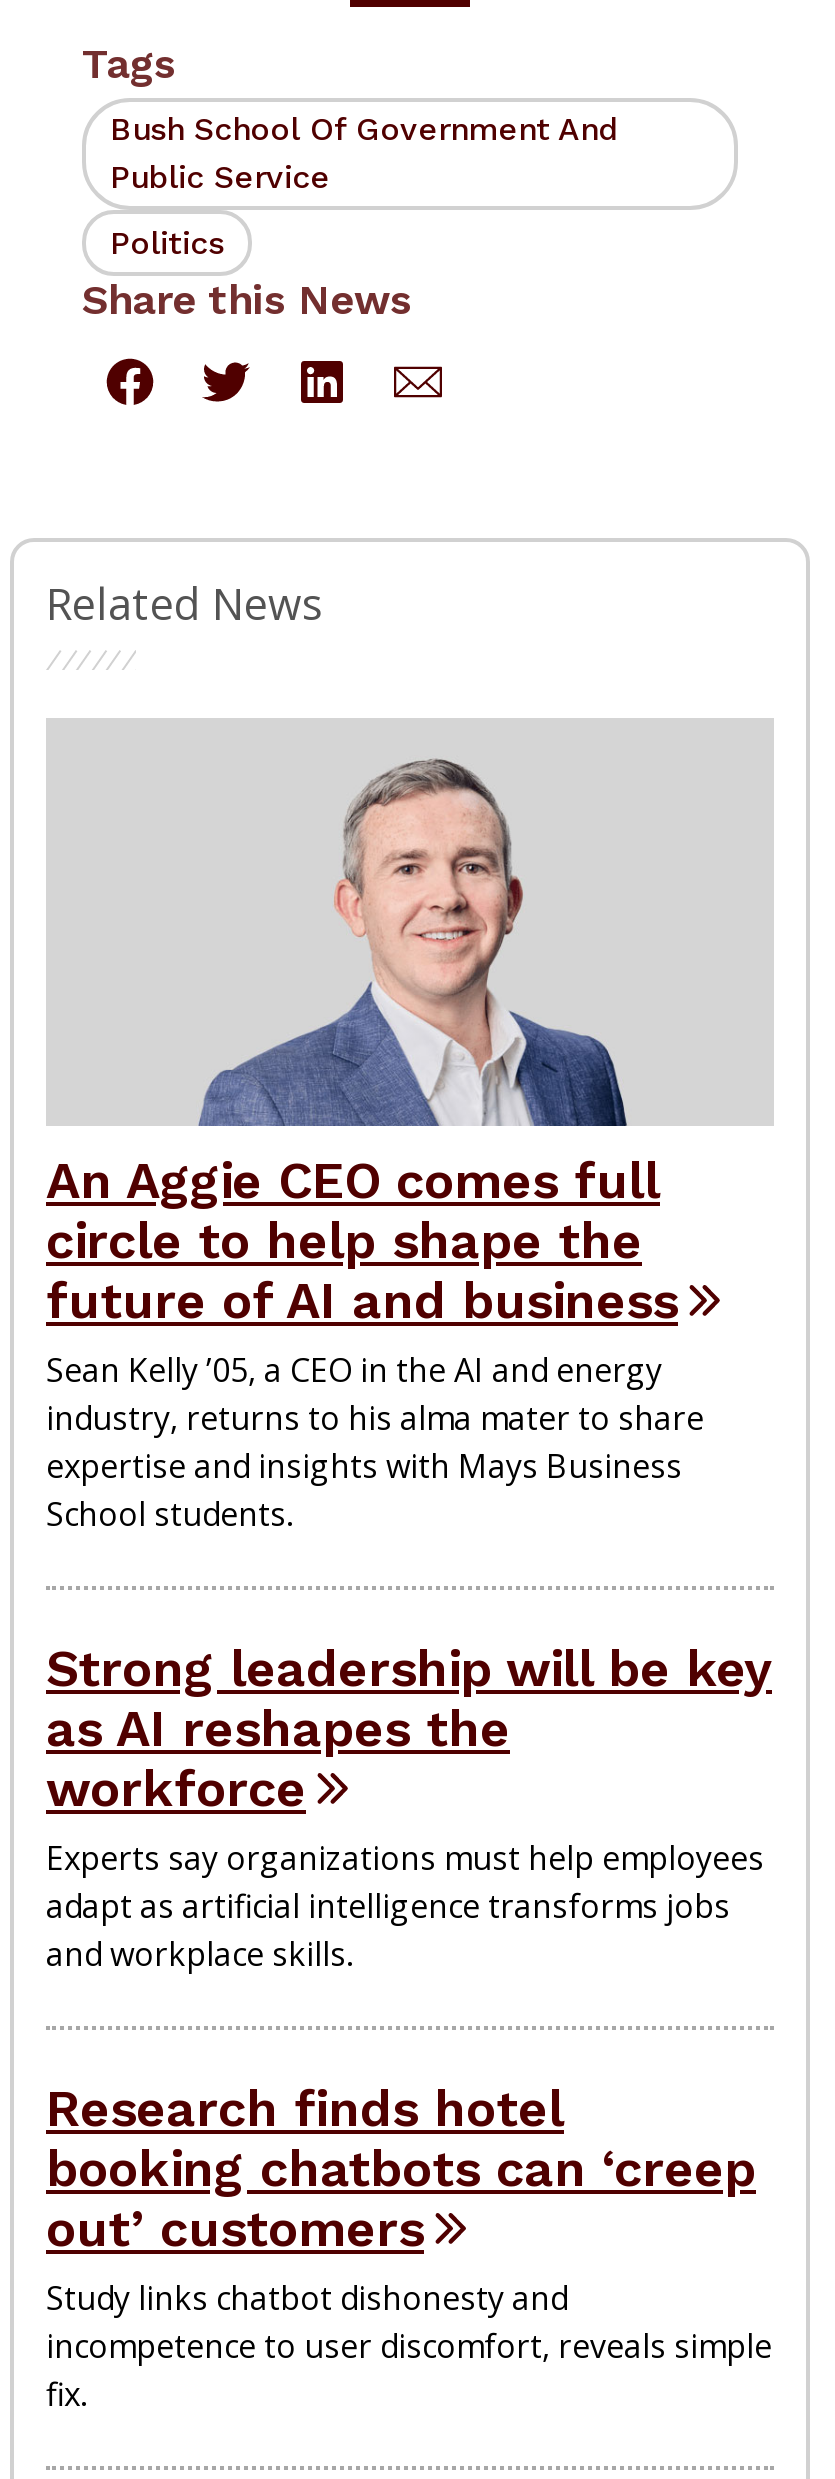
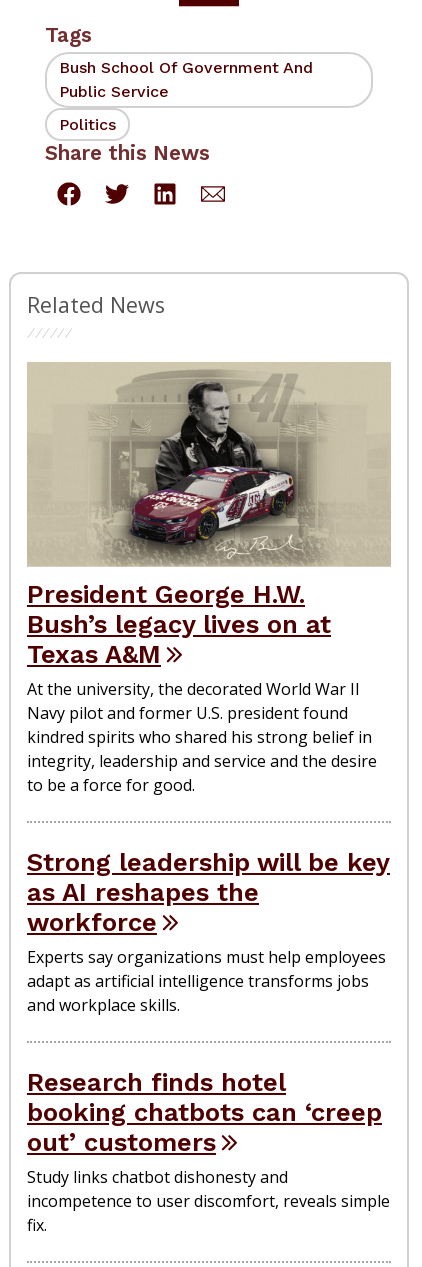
[46,722,770,1537] [image] | An Aggie CEO comes full | circle to help shape the | future of AI and business | Sean Kelly ’05, a CEO in the AI and energy | industry, returns to his alma mater to share | expertise and insights with Mays Business | School students. -> [27,363,390,796] [image] | President George H.W. | Bush’s legacy lives on at | Texas A&M | At the university, the decorated World War II | Navy pilot and former U.S. president found | kindred spirits who shared his strong belief in | integrity, leadership and service and the desire | to be a force for good.

